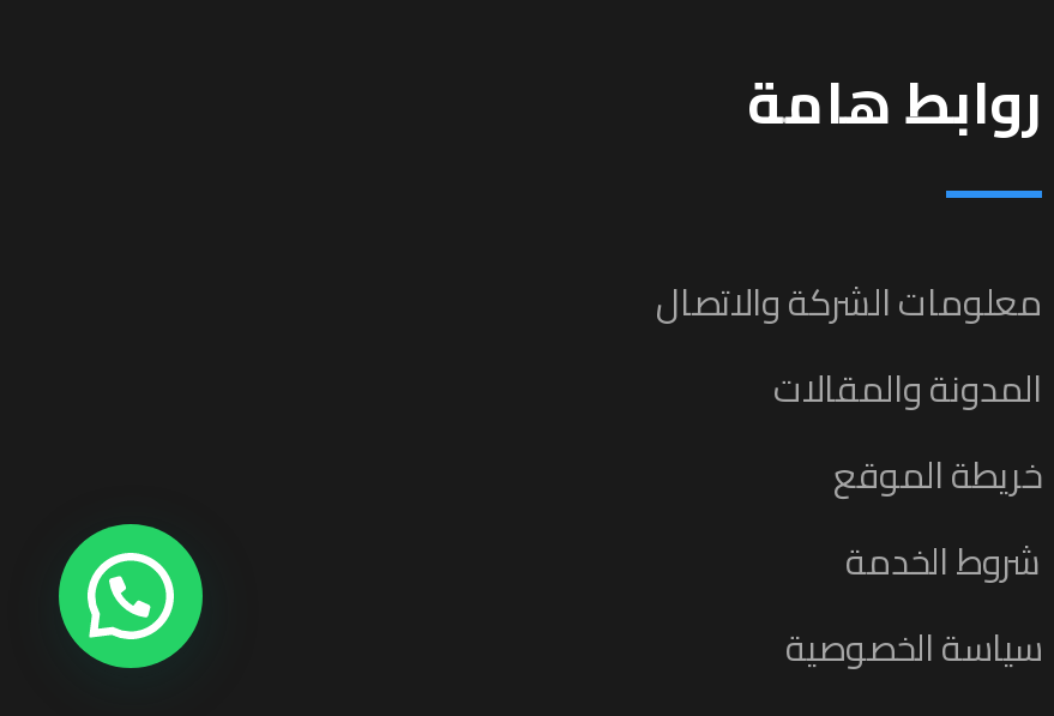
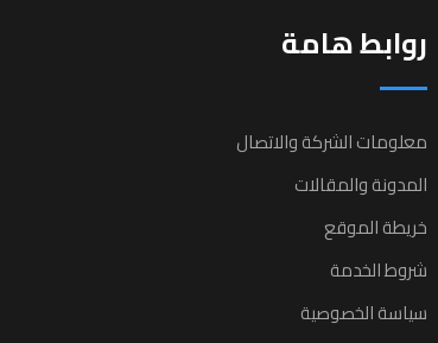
[56,522,205,670] [image] -> none

